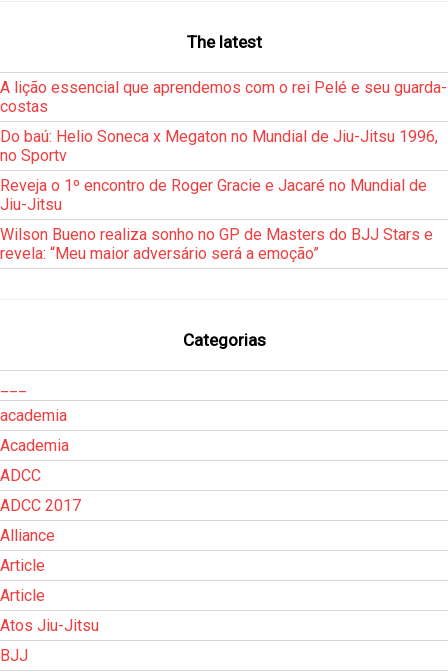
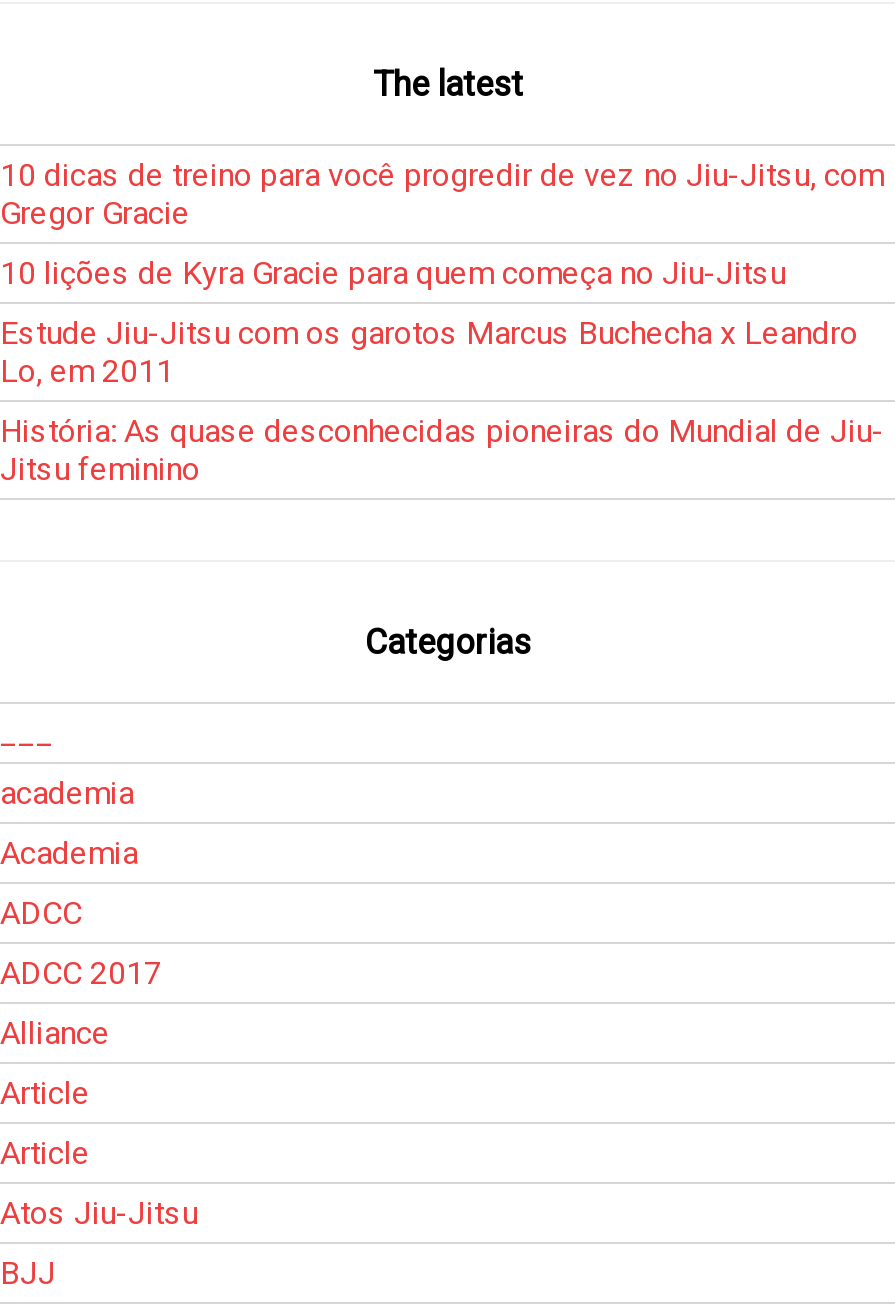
[0,78,447,116] A lição essencial que aprendemos com o rei Pelé e seu guarda- | costas -> [0,156,884,232] 10 dicas de treino para você progredir de vez no Jiu-Jitsu, com | Gregor Gracie
[0,127,438,165] Do baú: Helio Soneca x Megaton no Mundial de Jiu-Jitsu 1996, | no Sportv -> [0,254,786,292] 10 lições de Kyra Gracie para quem começa no Jiu-Jitsu
[0,176,427,214] Reveja o 1º encontro de Roger Gracie e Jacaré no Mundial de | Jiu-Jitsu -> [0,314,858,390] Estude Jiu-Jitsu com os garotos Marcus Buchecha x Leandro | Lo, em 2011
[0,225,433,263] Wilson Bueno realiza sonho no GP de Masters do BJJ Stars e | revela: “Meu maior adversário será a emoção” -> [0,412,884,488] História: As quase desconhecidas pioneiras do Mundial de Jiu- | Jitsu feminino

